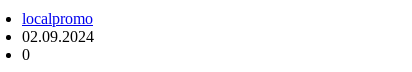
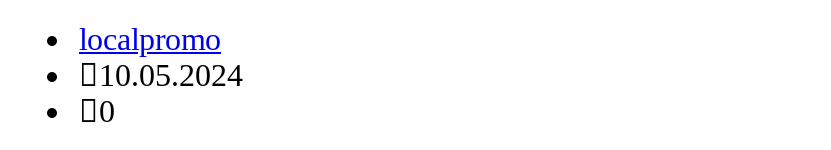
[22,28,94,45] 02.09.2024 -> [99,59,243,93] 10.05.2024

